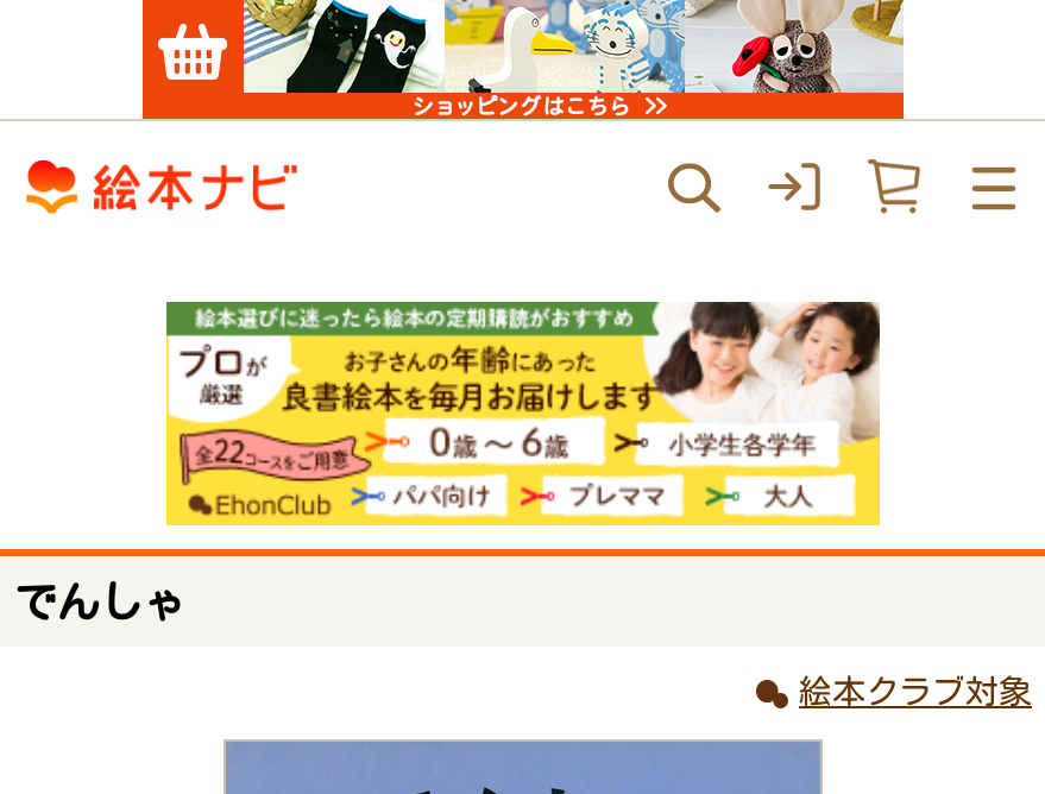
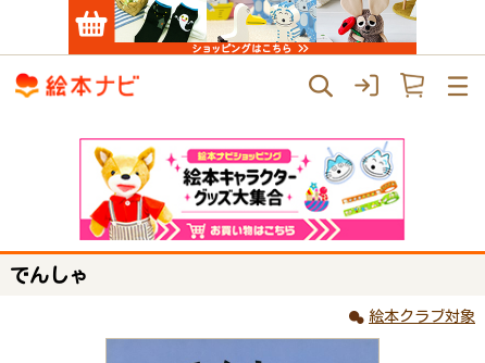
[164,300,882,528] [image] -> [78,137,406,241] [image]

